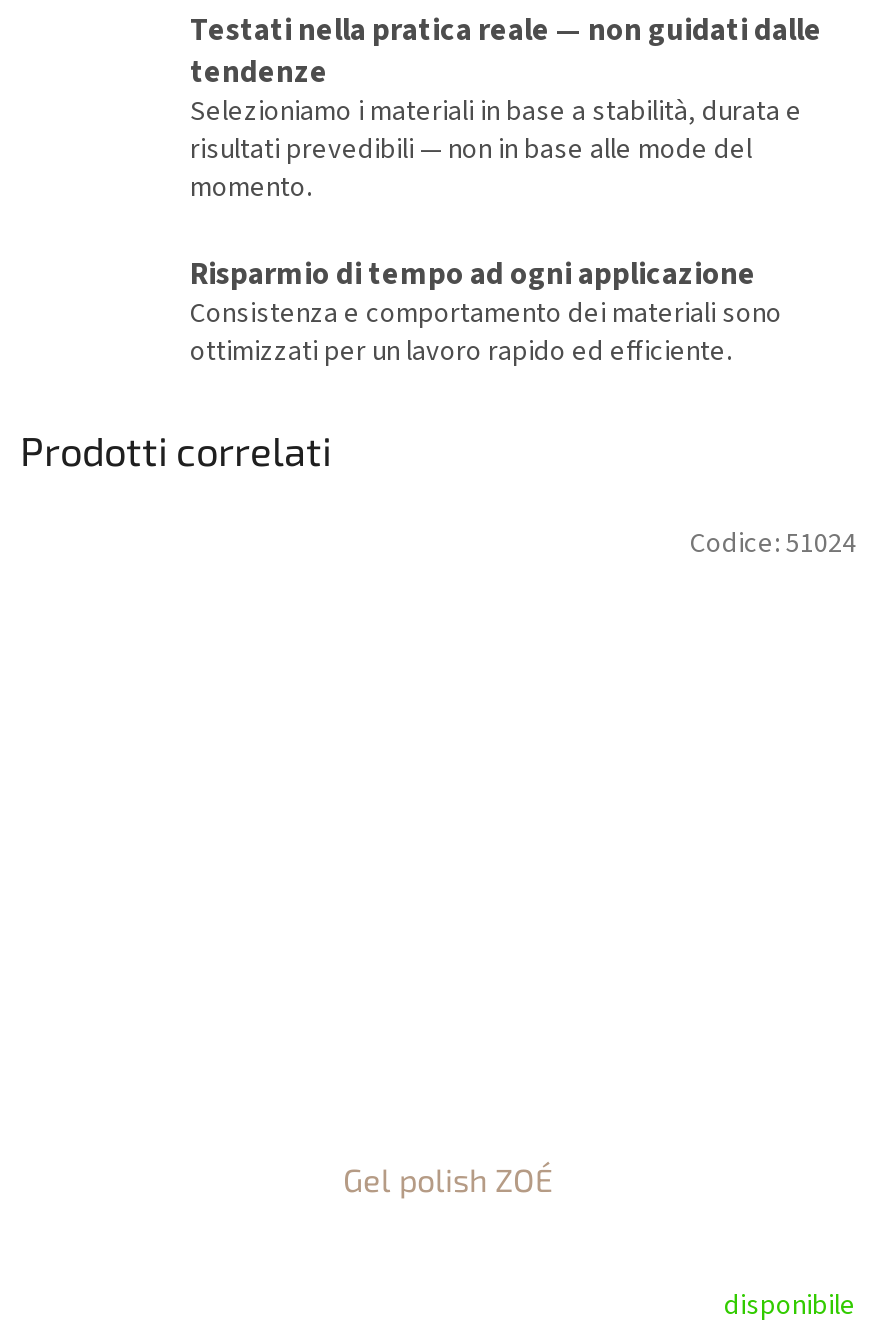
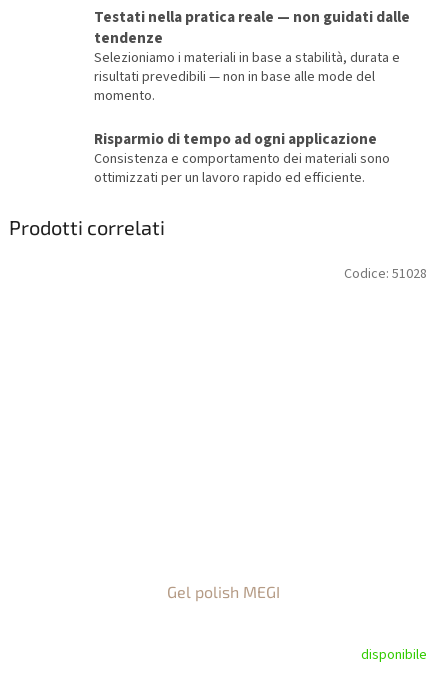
[690,523,856,563] Codice: 51024 -> [344,264,427,284] Codice: 51028
[343,1161,553,1199] Gel polish ZOÉ -> [166,582,279,601] Gel polish MEGI

